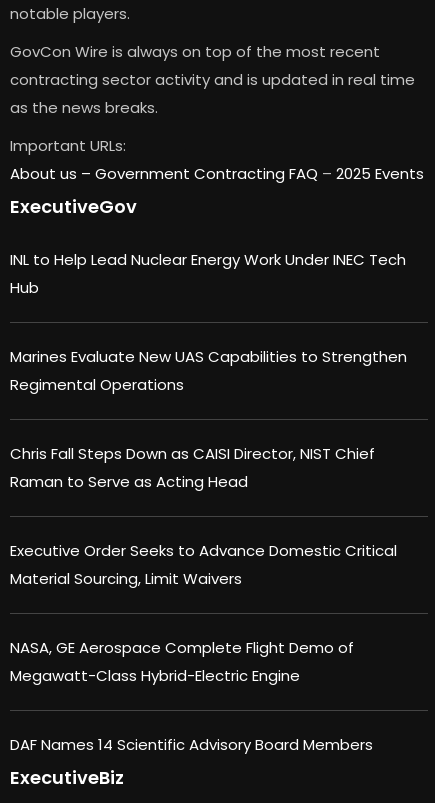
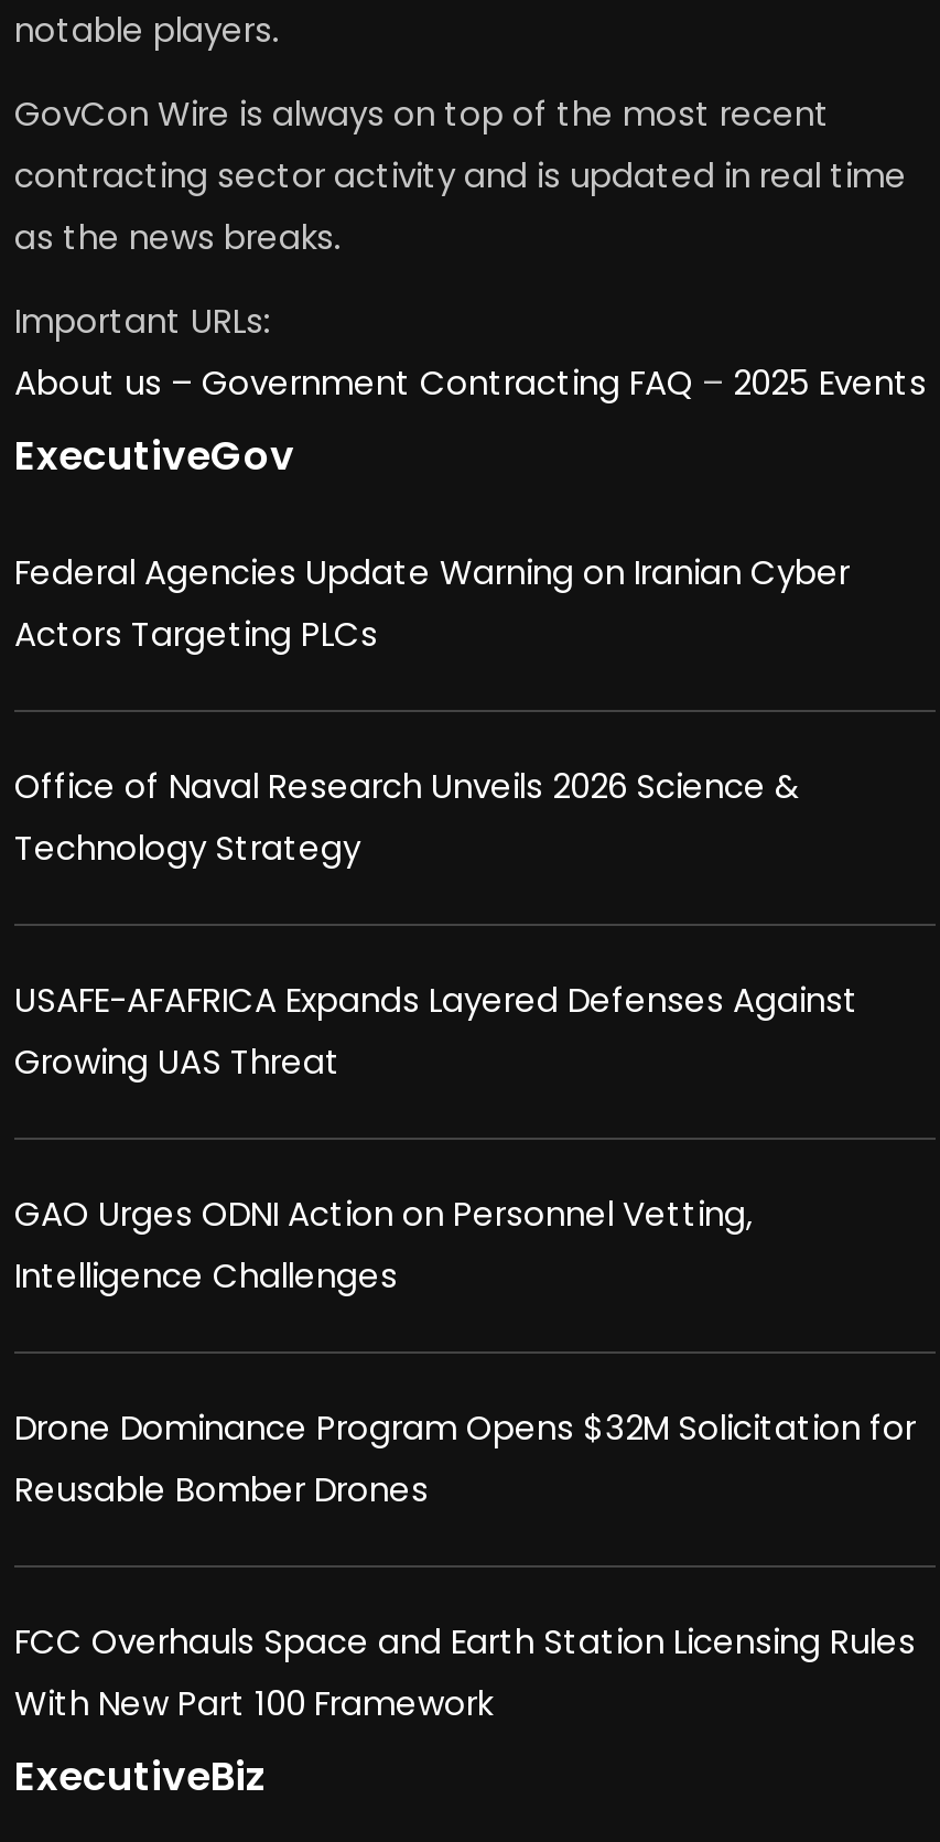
[10,249,406,298] INL to Help Lead Nuclear Energy Work Under INEC Tech | Hub -> [14,549,850,657] Federal Agencies Update Warning on Iranian Cyber | Actors Targeting PLCs
[10,346,407,395] Marines Evaluate New UAS Capabilities to Strengthen | Regimental Operations -> [14,763,799,871] Office of Naval Research Unveils 2026 Science & | Technology Strategy
[10,443,375,492] Chris Fall Steps Down as CAISI Director, NIST Chief | Raman to Serve as Acting Head -> [14,977,858,1085] USAFE-AFAFRICA Expands Layered Defenses Against | Growing UAS Threat
[10,540,397,589] Executive Order Seeks to Advance Domestic Critical | Material Sourcing, Limit Waivers -> [14,1191,753,1299] GAO Urges ODNI Action on Personnel Vetting, | Intelligence Challenges
[10,637,354,686] NASA, GE Aerospace Complete Flight Demo of | Megawatt-Class Hybrid-Electric Engine -> [14,1405,916,1513] Drone Dominance Program Opens $32M Solicitation for | Reusable Bomber Drones
[10,734,373,755] DAF Names 14 Scientific Advisory Board Members -> [14,1618,916,1726] FCC Overhauls Space and Earth Station Licensing Rules | With New Part 100 Framework

